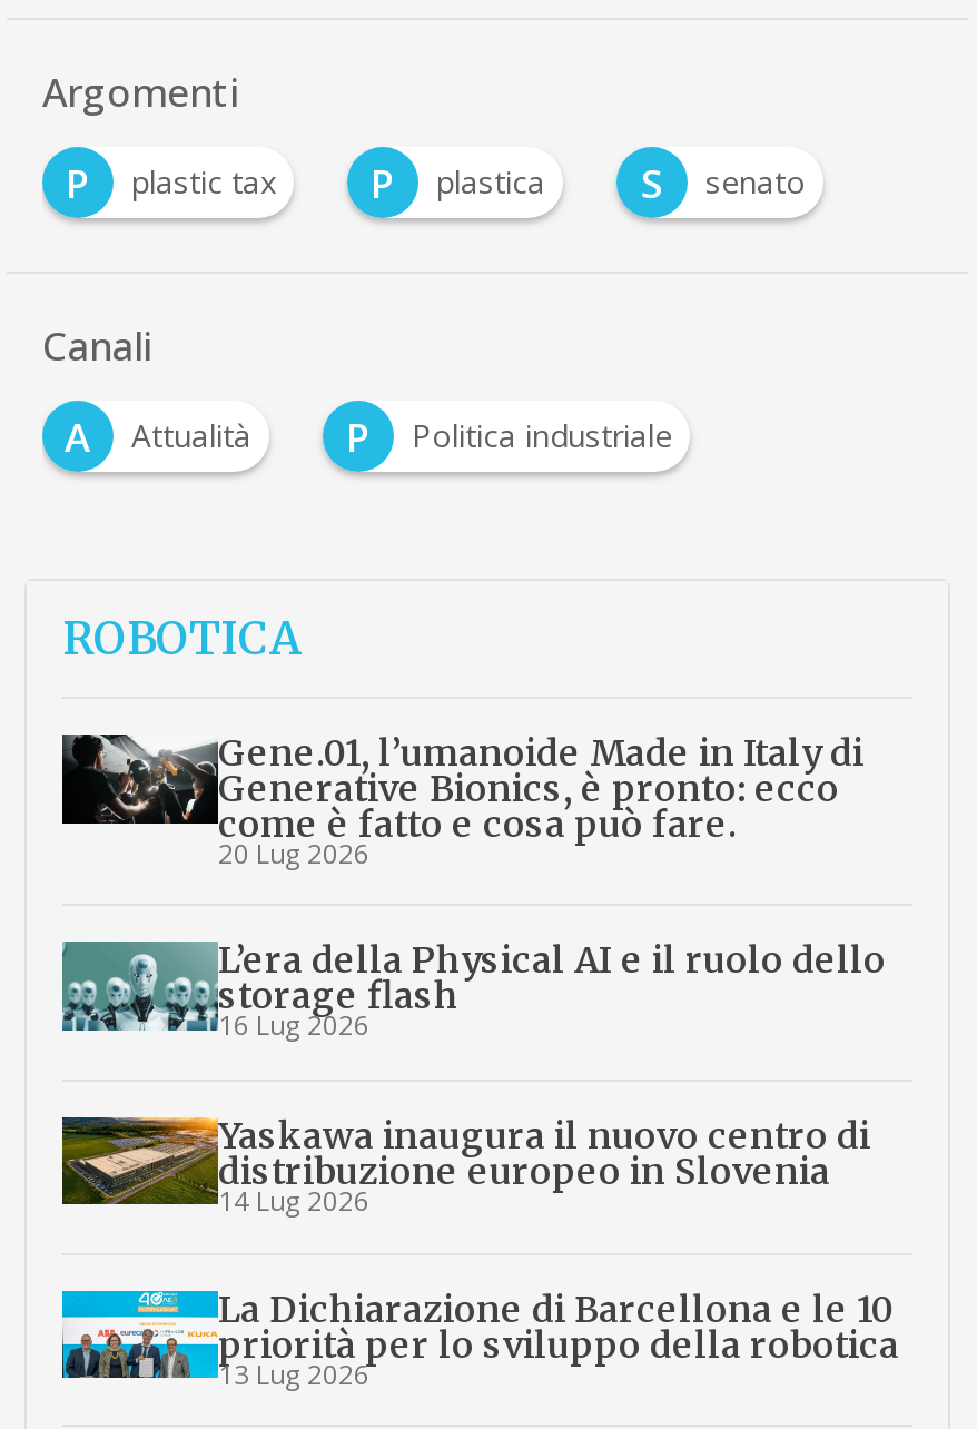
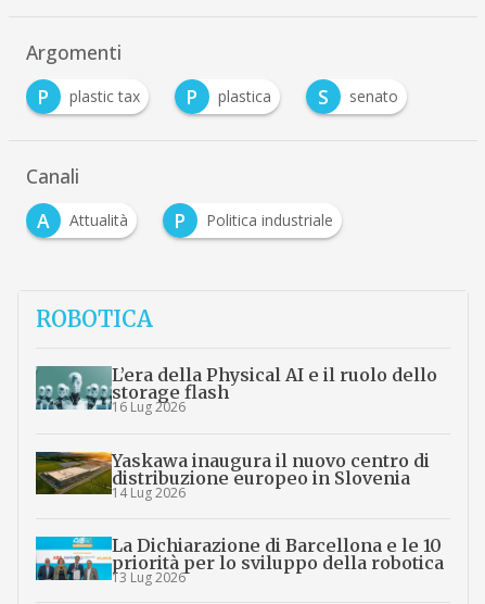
[60,731,863,873] [image] | Gene.01, l’umanoide Made in Italy di | Generative Bionics, è pronto: ecco | come è fatto e cosa può fare. | 20 Lug 2026 -> none

